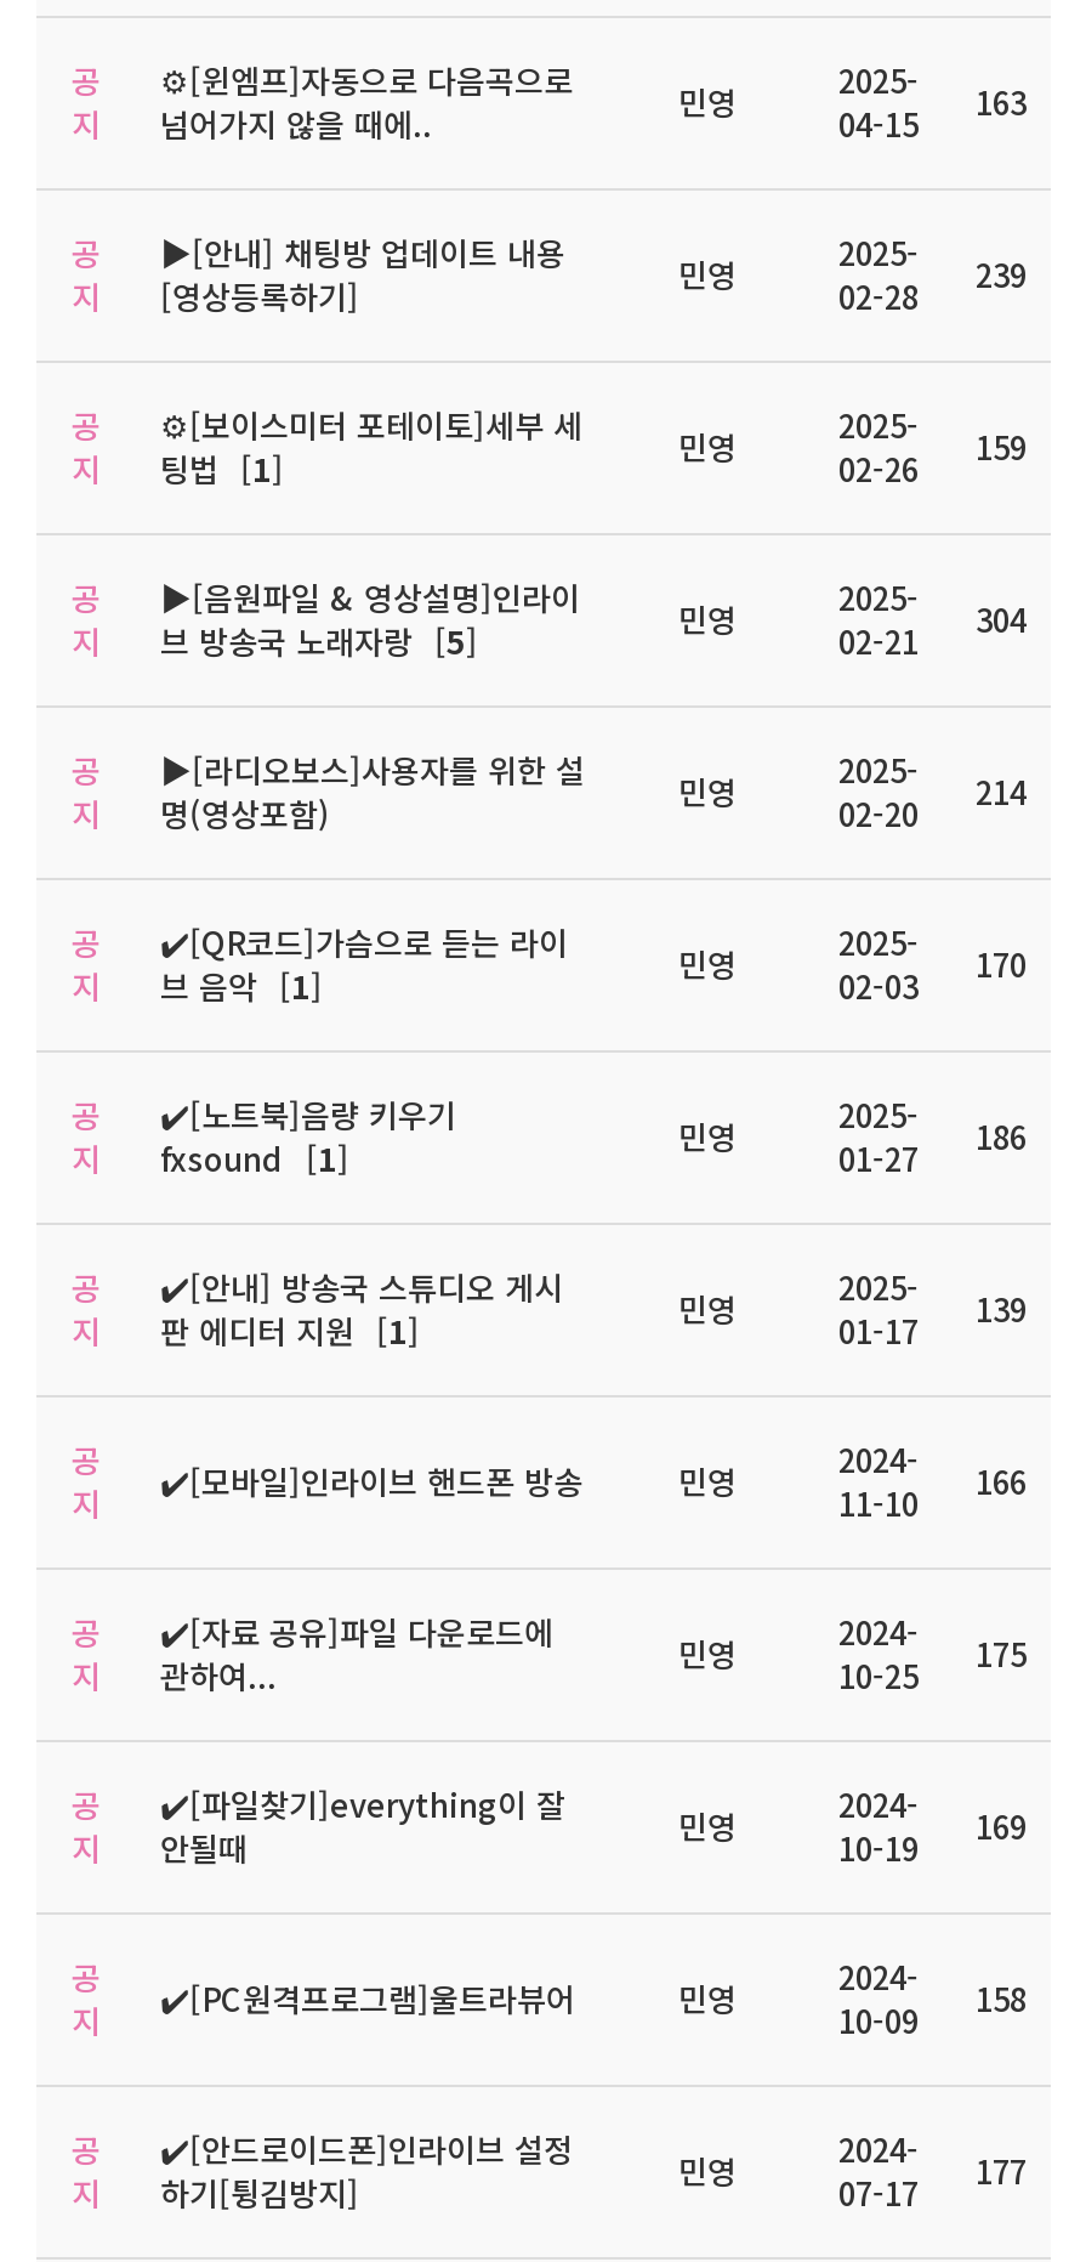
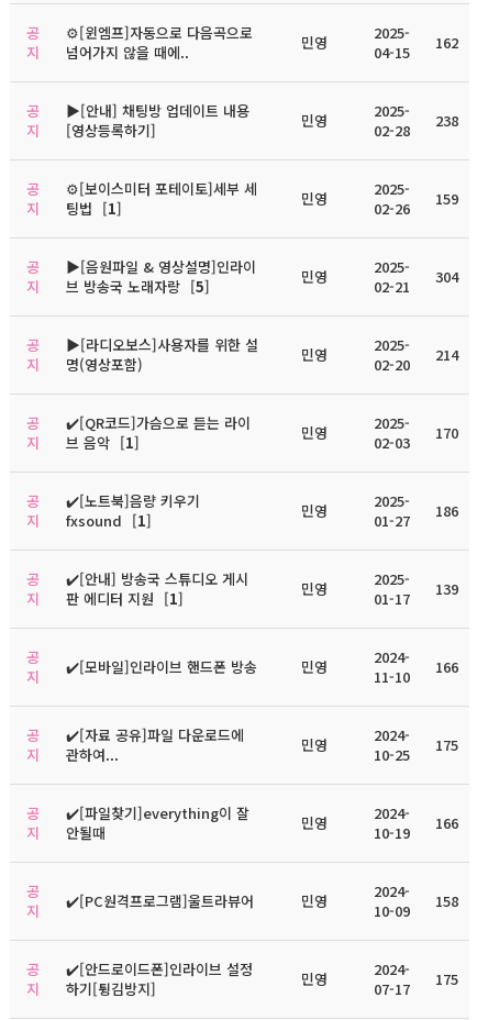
[838,56,1027,146] 2025- 04-15 163 -> [373,21,458,62] 2025- 04-15 162
[838,228,1027,318] 2025- 02-28 239 -> [373,99,458,140] 2025- 02-28 238
[838,1780,1027,1870] 2024- 10-19 169 -> [373,802,458,842] 2024- 10-19 166
[838,2125,1027,2215] 2024- 07-17 177 -> [373,958,458,999] 2024- 07-17 175

